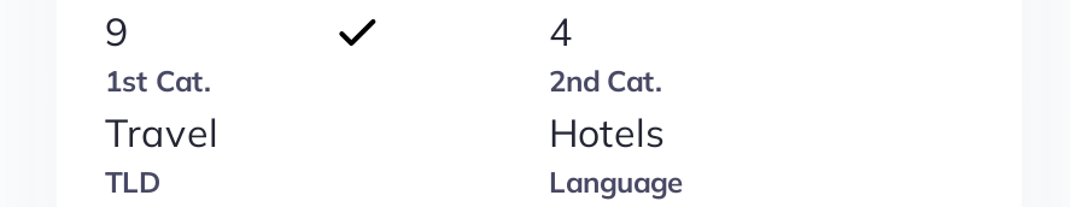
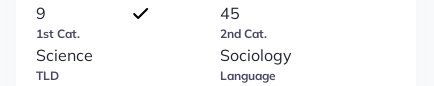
[549,7,573,55] 4 -> [220,3,240,23] 45
[105,108,218,156] Travel -> [36,45,93,65] Science
[549,108,665,156] Hotels -> [220,45,292,65] Sociology

